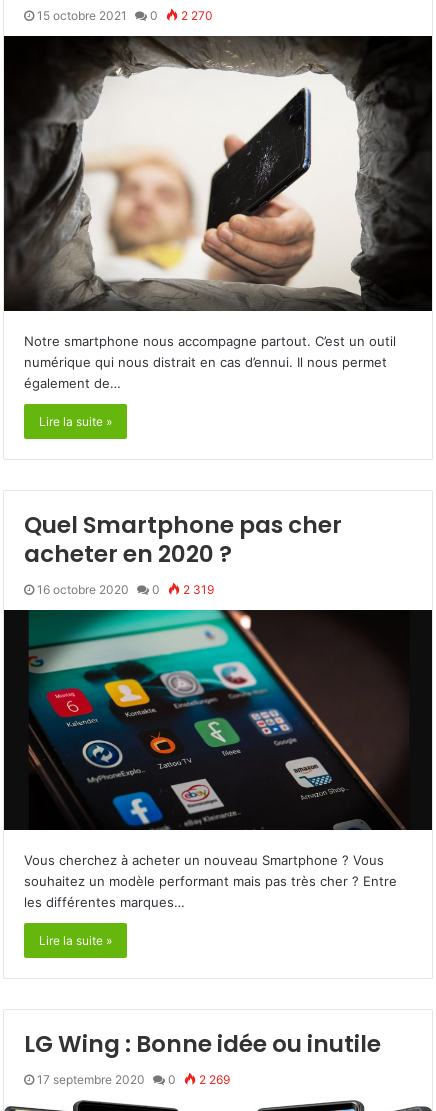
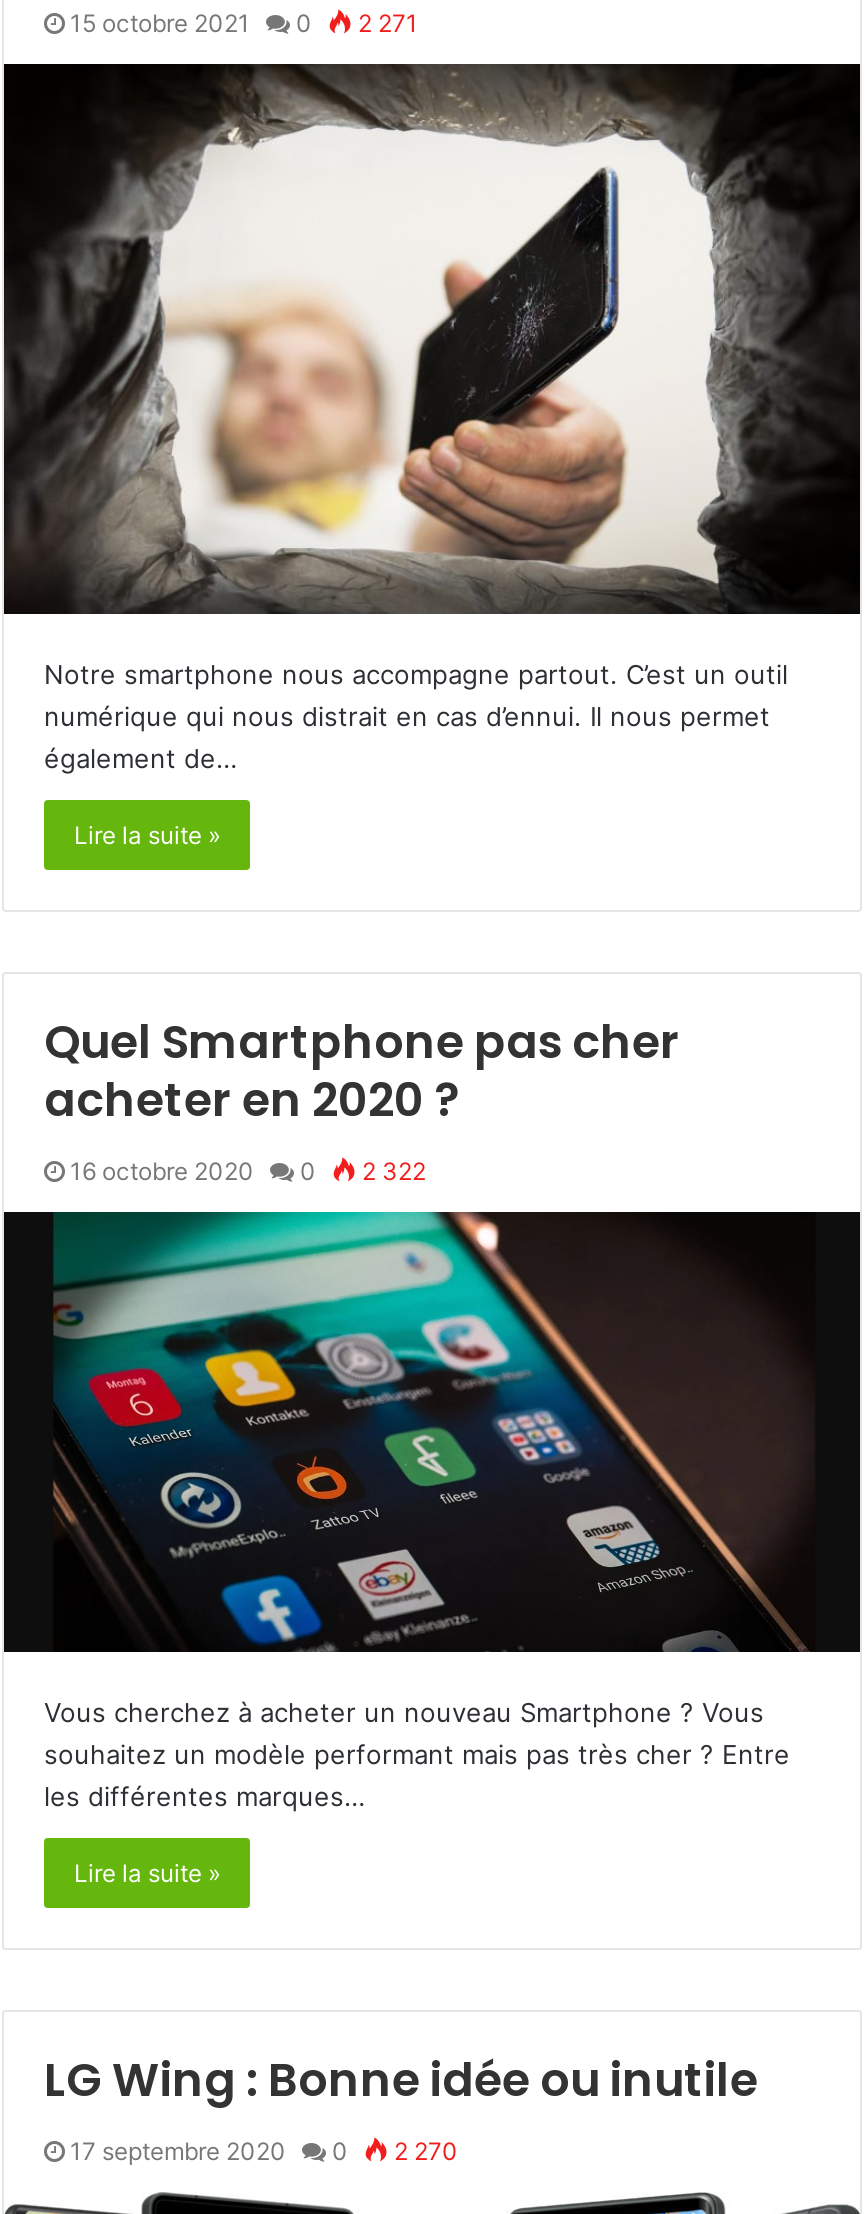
[37,8,213,23] 15 octobre 2021 0 2 270 -> [70,8,418,38] 15 octobre 2021 0 2 271
[37,582,214,597] 16 octobre 2020 0 2 319 -> [70,1155,426,1185] 16 octobre 2020 0 2 322
[37,1072,230,1087] 17 septembre 2020 0 2 269 -> [70,2136,458,2166] 17 septembre 2020 0 2 270

